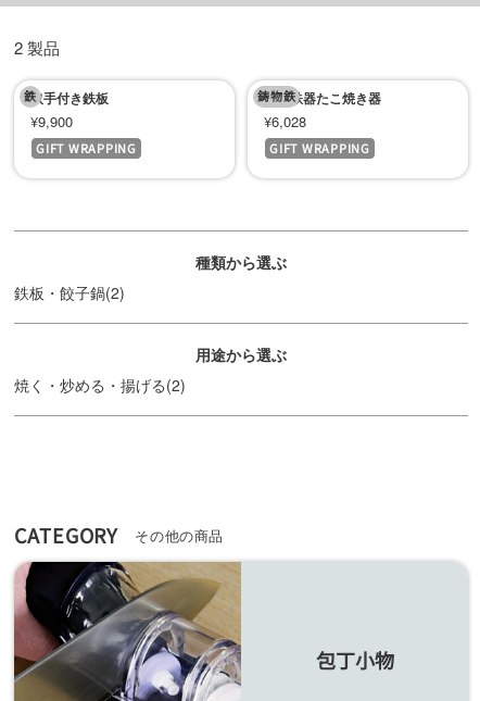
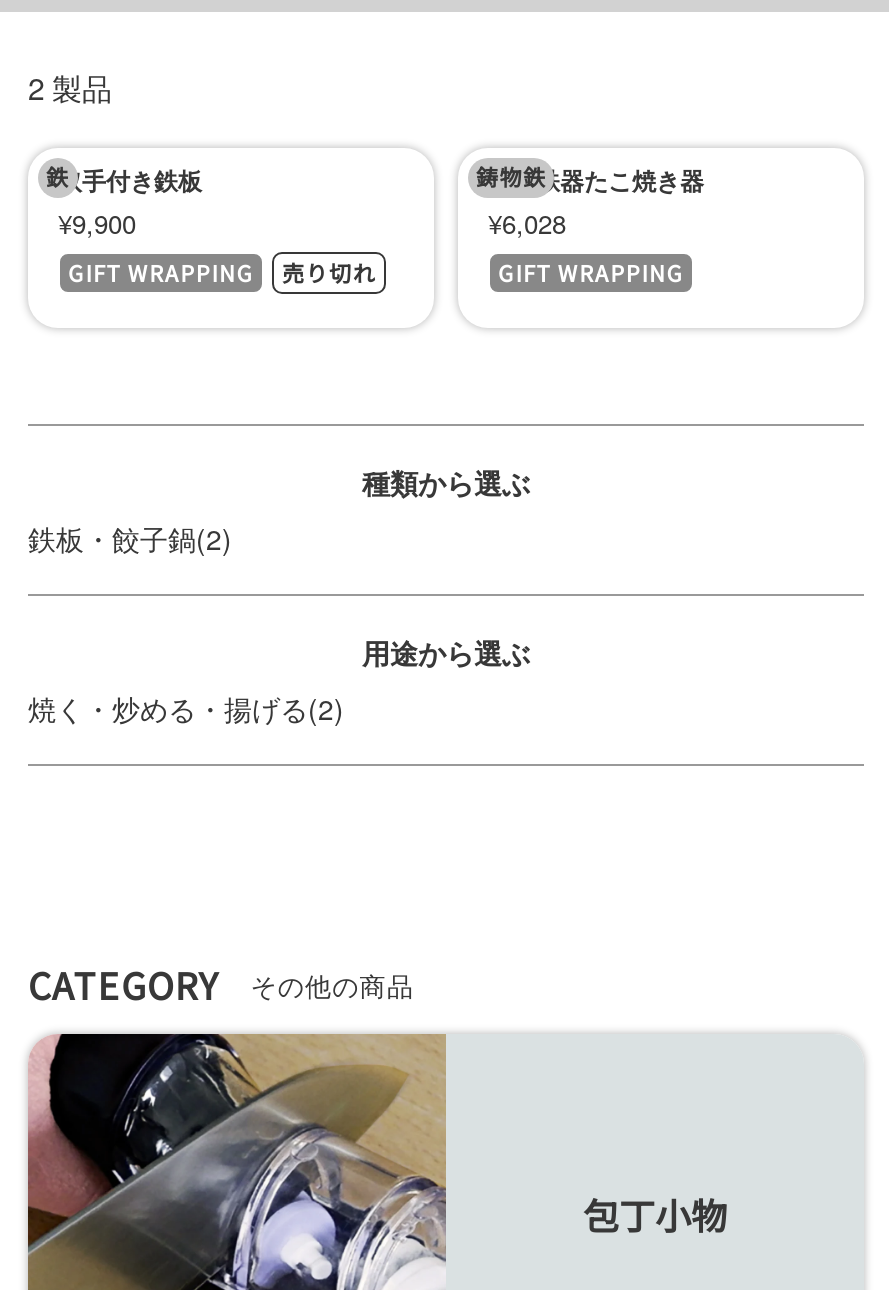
none -> [282,256,376,288] 売り切れ

